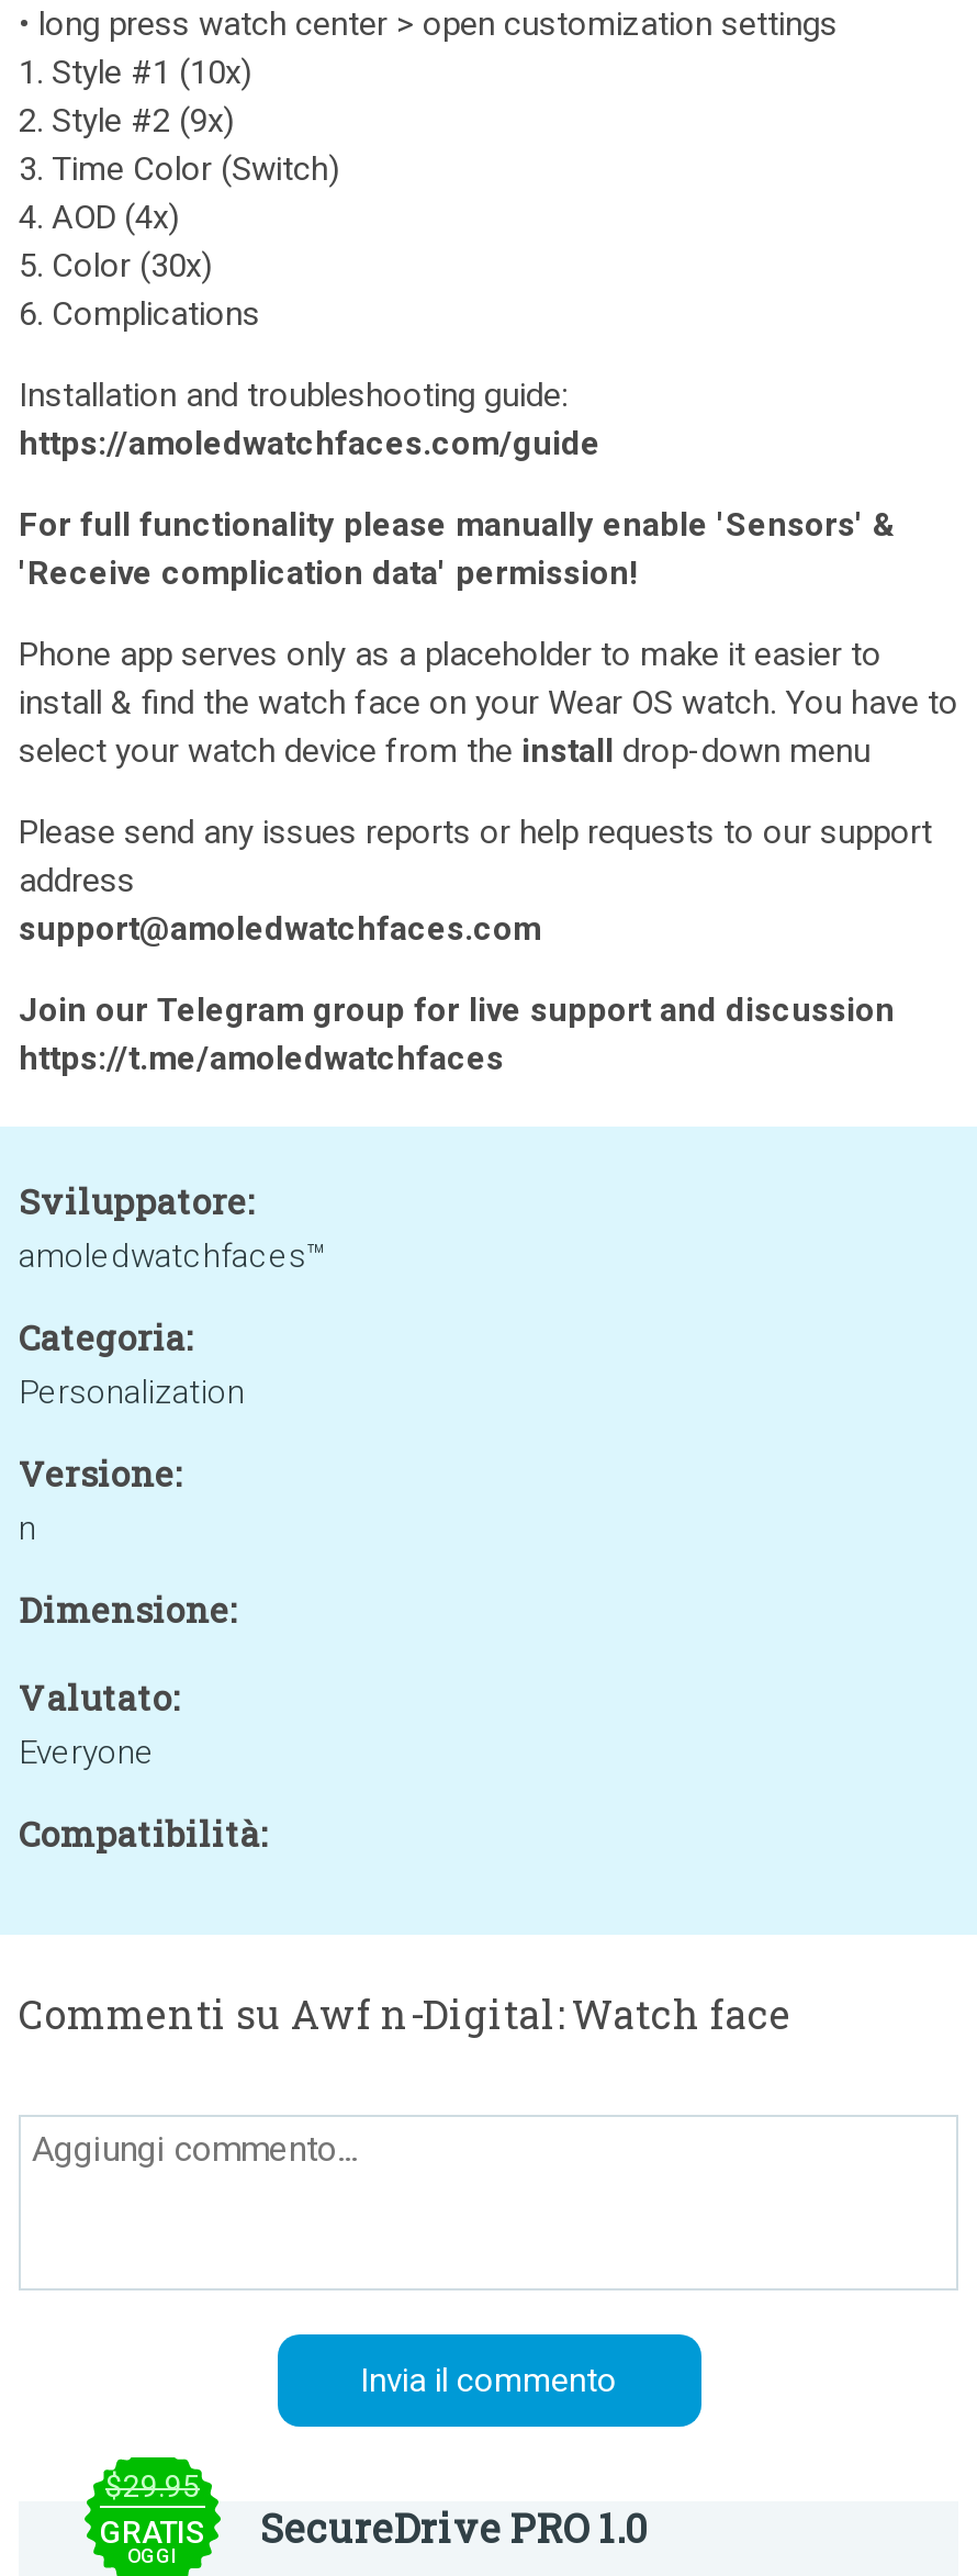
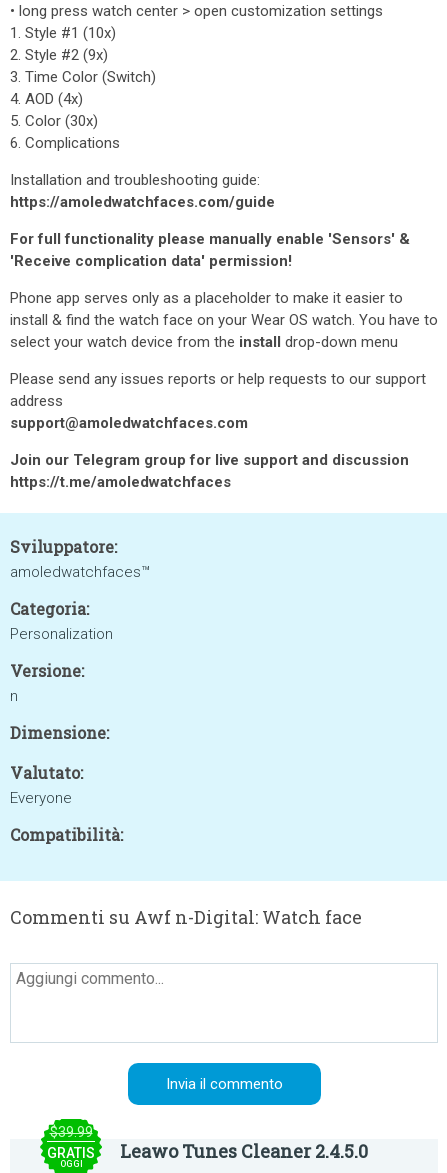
[105,2468,200,2504] $29.95 -> [49,1124,92,1140] $39.99
[260,2501,647,2554] SecureDrive PRO 1.0 -> [120,1139,368,1163] Leawo Tunes Cleaner 2.4.5.0

